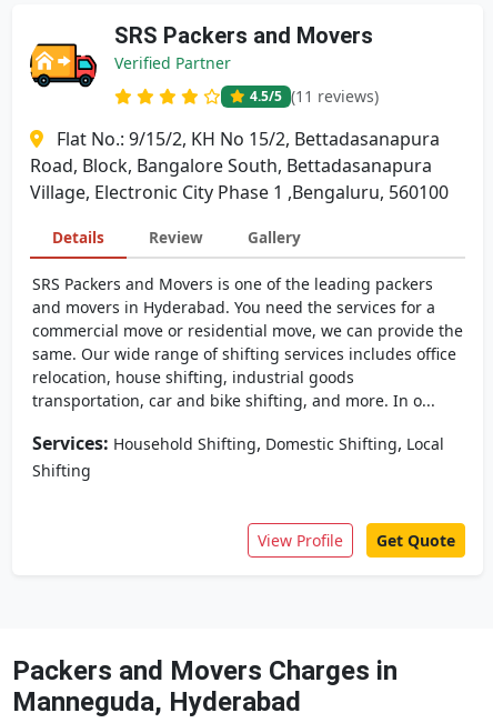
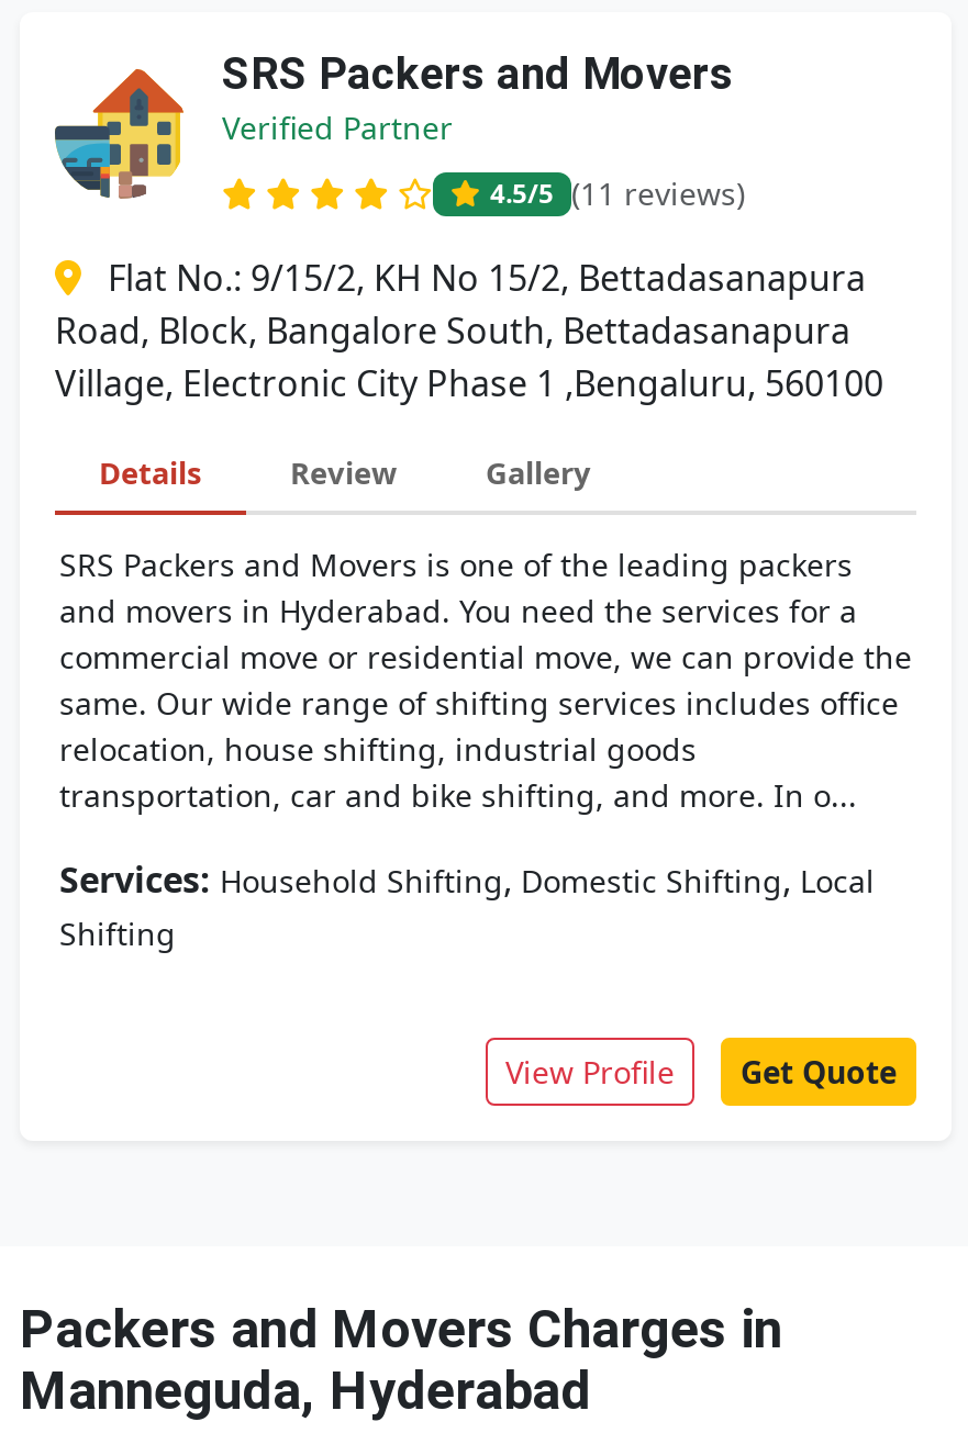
[29,33,98,99] [image] -> [53,67,187,201] [image]

